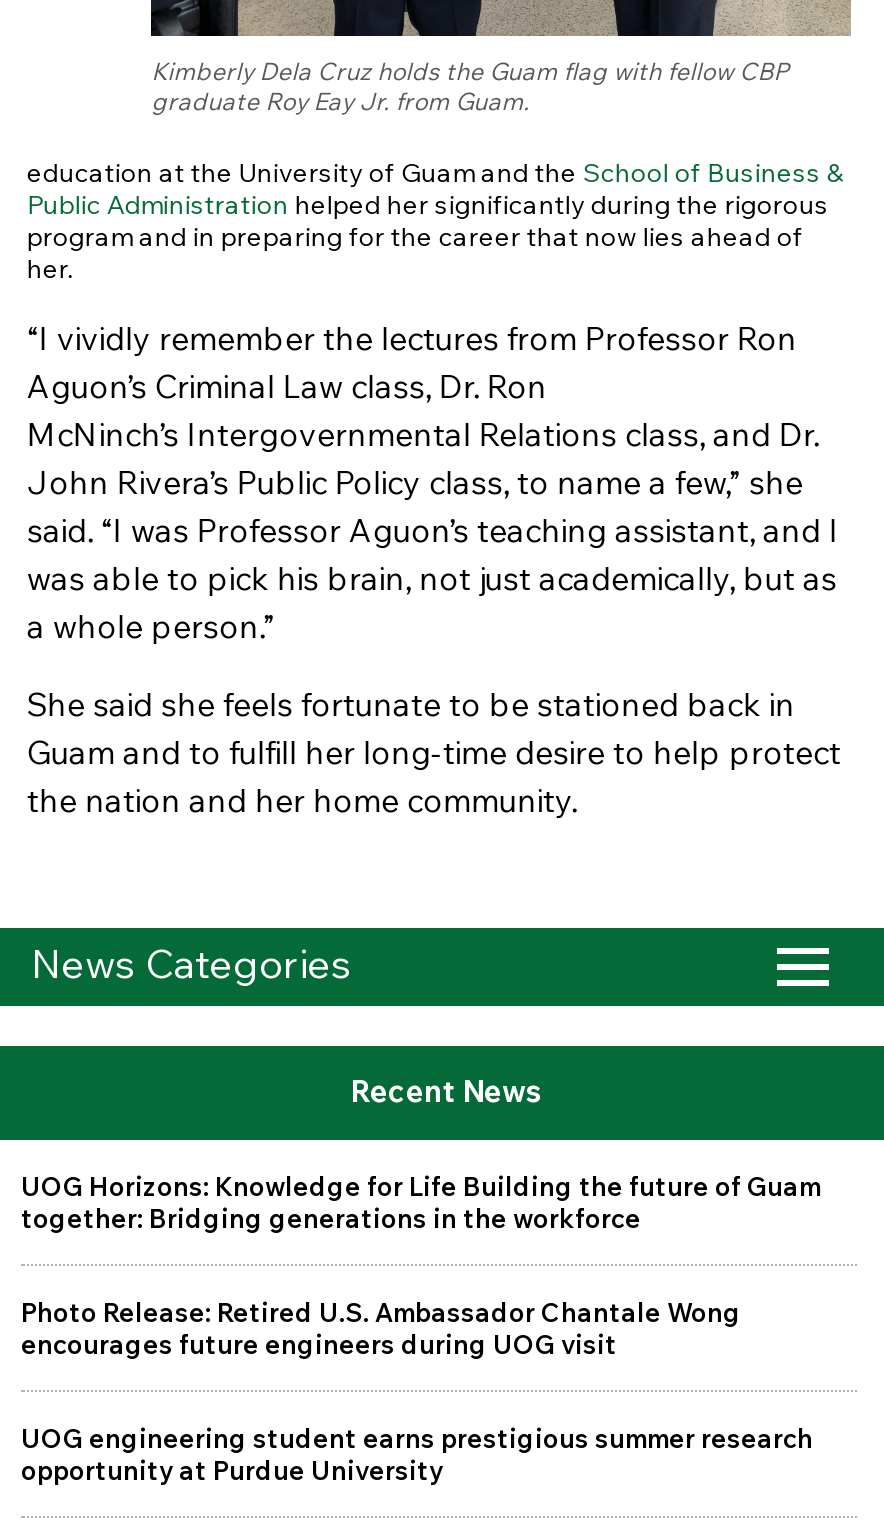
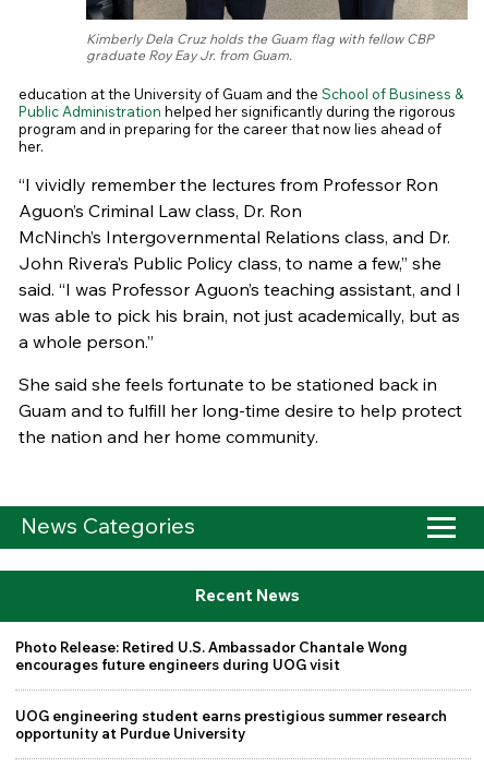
[21,1170,821,1234] UOG Horizons: Knowledge for Life Building the future of Guam | together: Bridging generations in the workforce -> none

